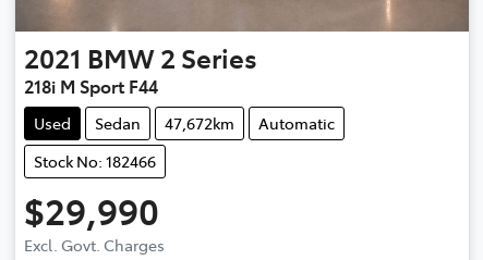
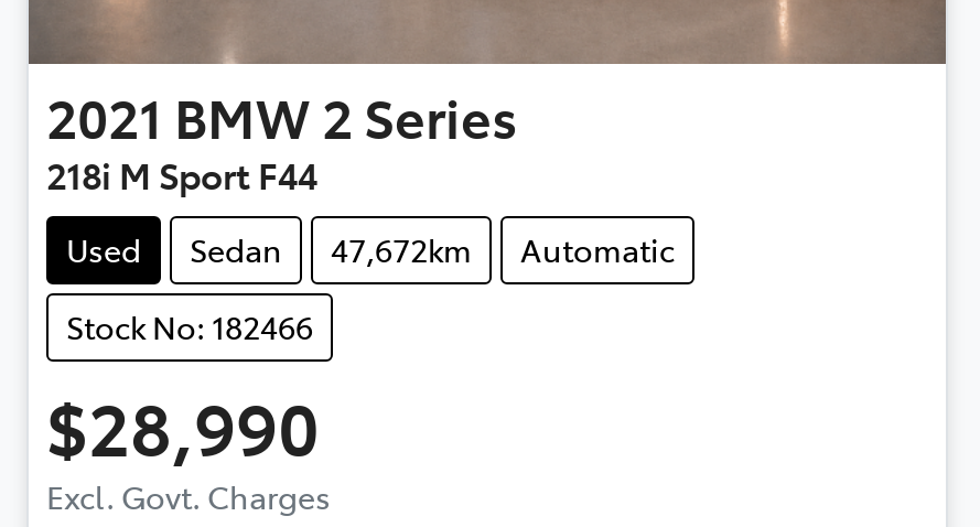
[24,186,159,234] $29,990 -> [46,377,320,474] $28,990

